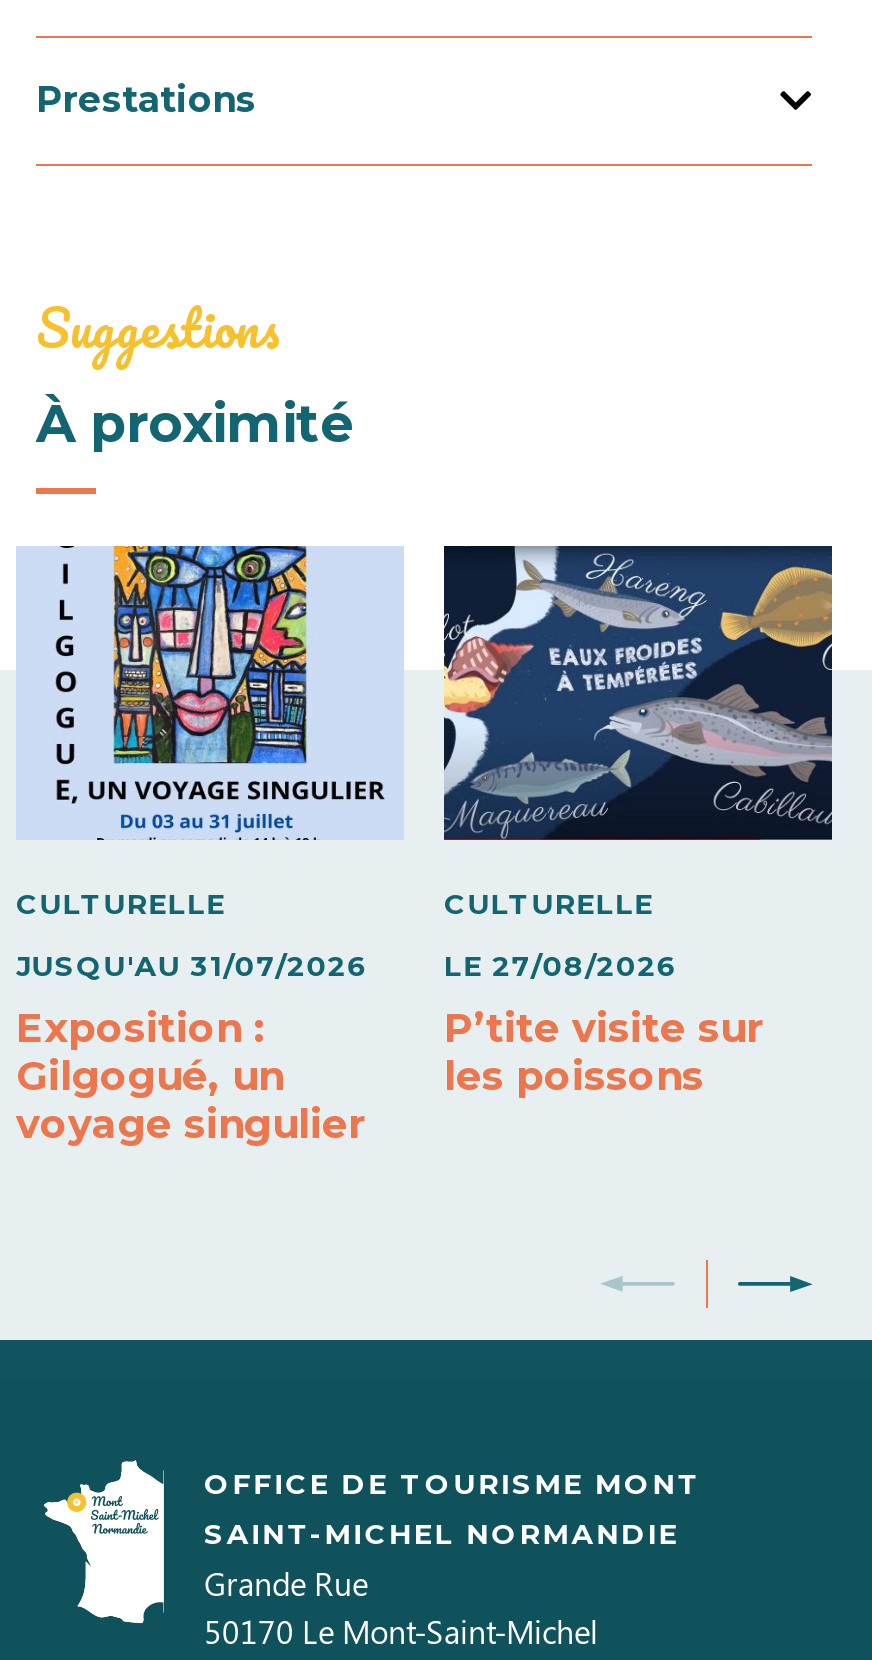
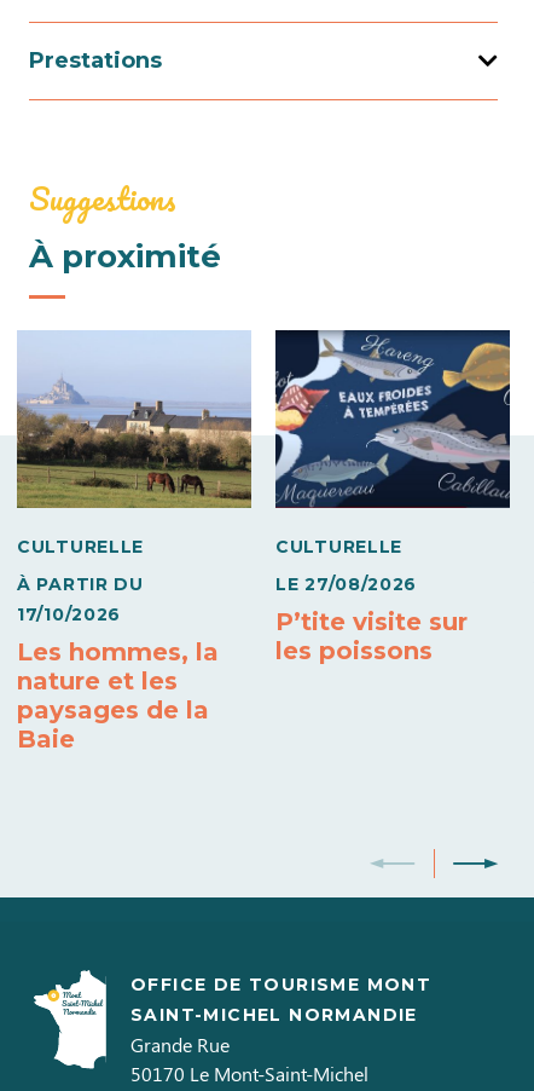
[16,544,404,840] [image] -> [16,330,253,509] [image]
[16,949,369,1149] JUSQU'AU 31/07/2026 | Exposition : | Gilgogué, un | voyage singulier -> [17,574,219,754] À PARTIR DU | 17/10/2026 | Les hommes, la | nature et les | paysages de la | Baie

